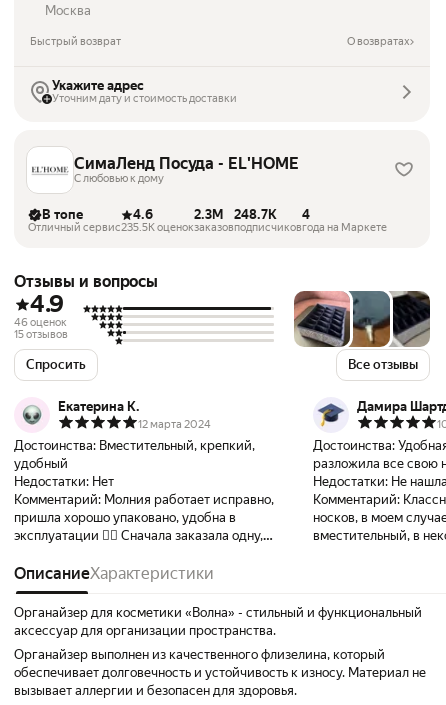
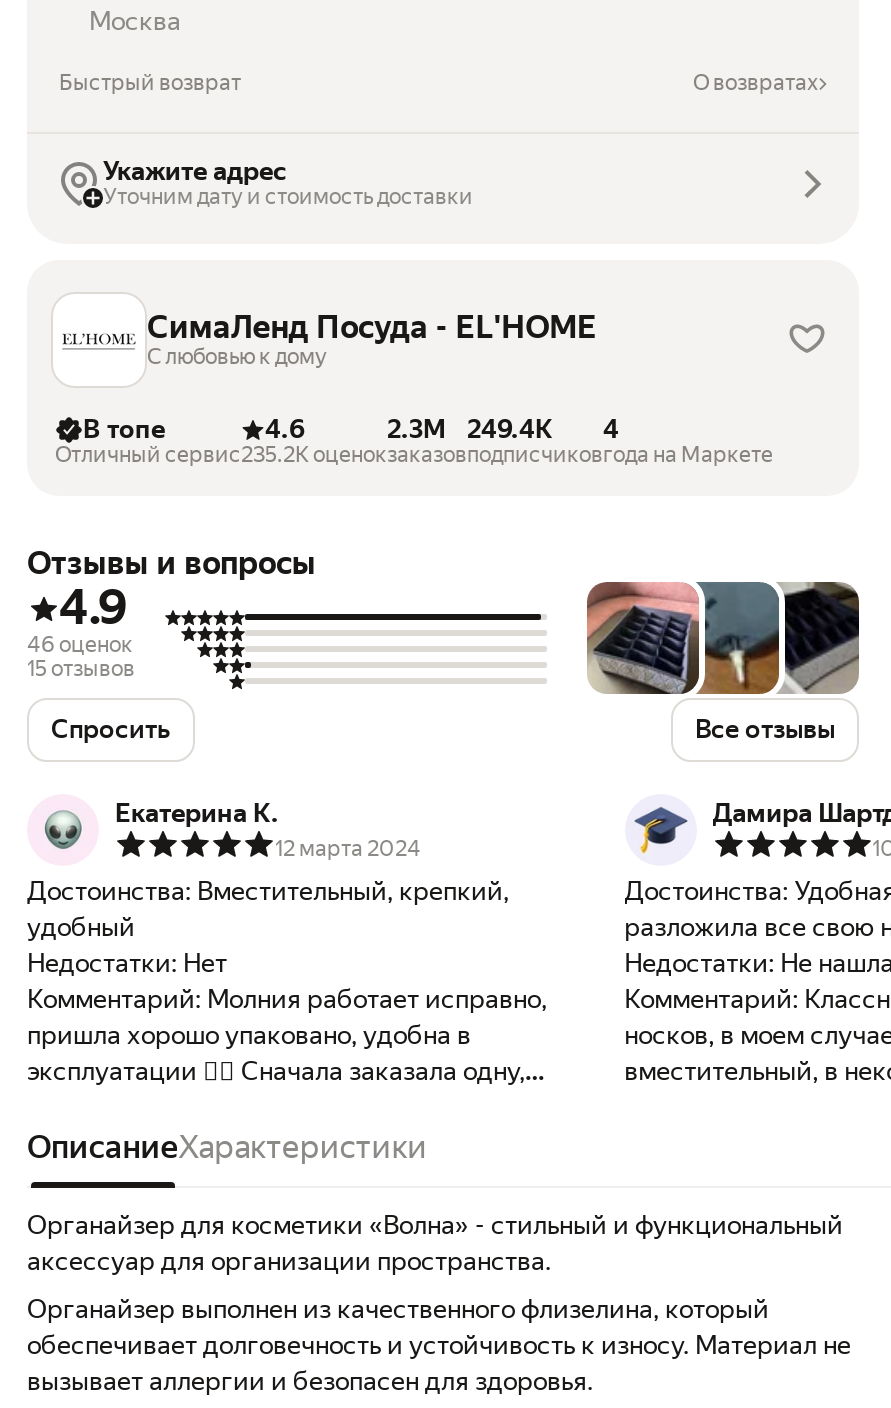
[194,207,310,222] 2.3M 248.7K 4 -> [387,414,619,444] 2.3M 249.4K 4
[121,221,194,234] 235.5K оценок -> [241,442,387,468] 235.2K оценок

